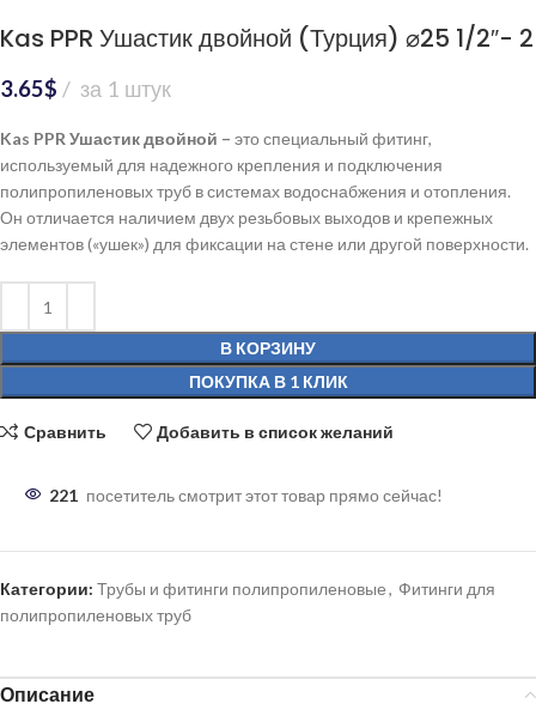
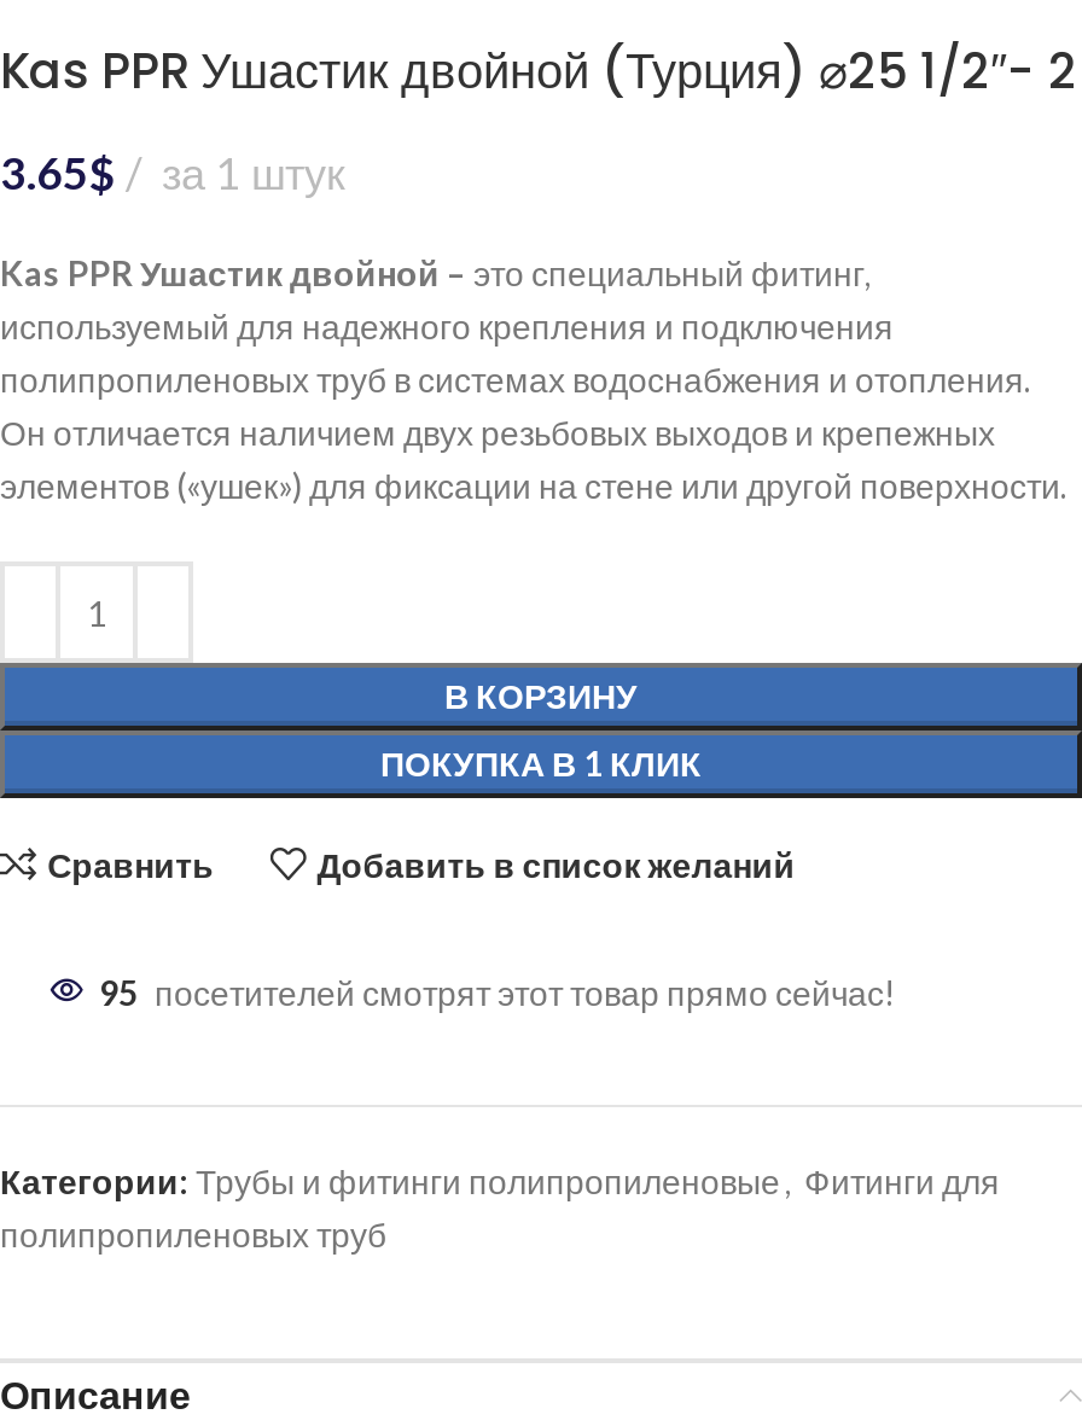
[49,485,443,505] 221 посетитель смотрит этот товар прямо сейчас! -> [99,972,896,1013] 95 посетителей смотрят этот товар прямо сейчас!

